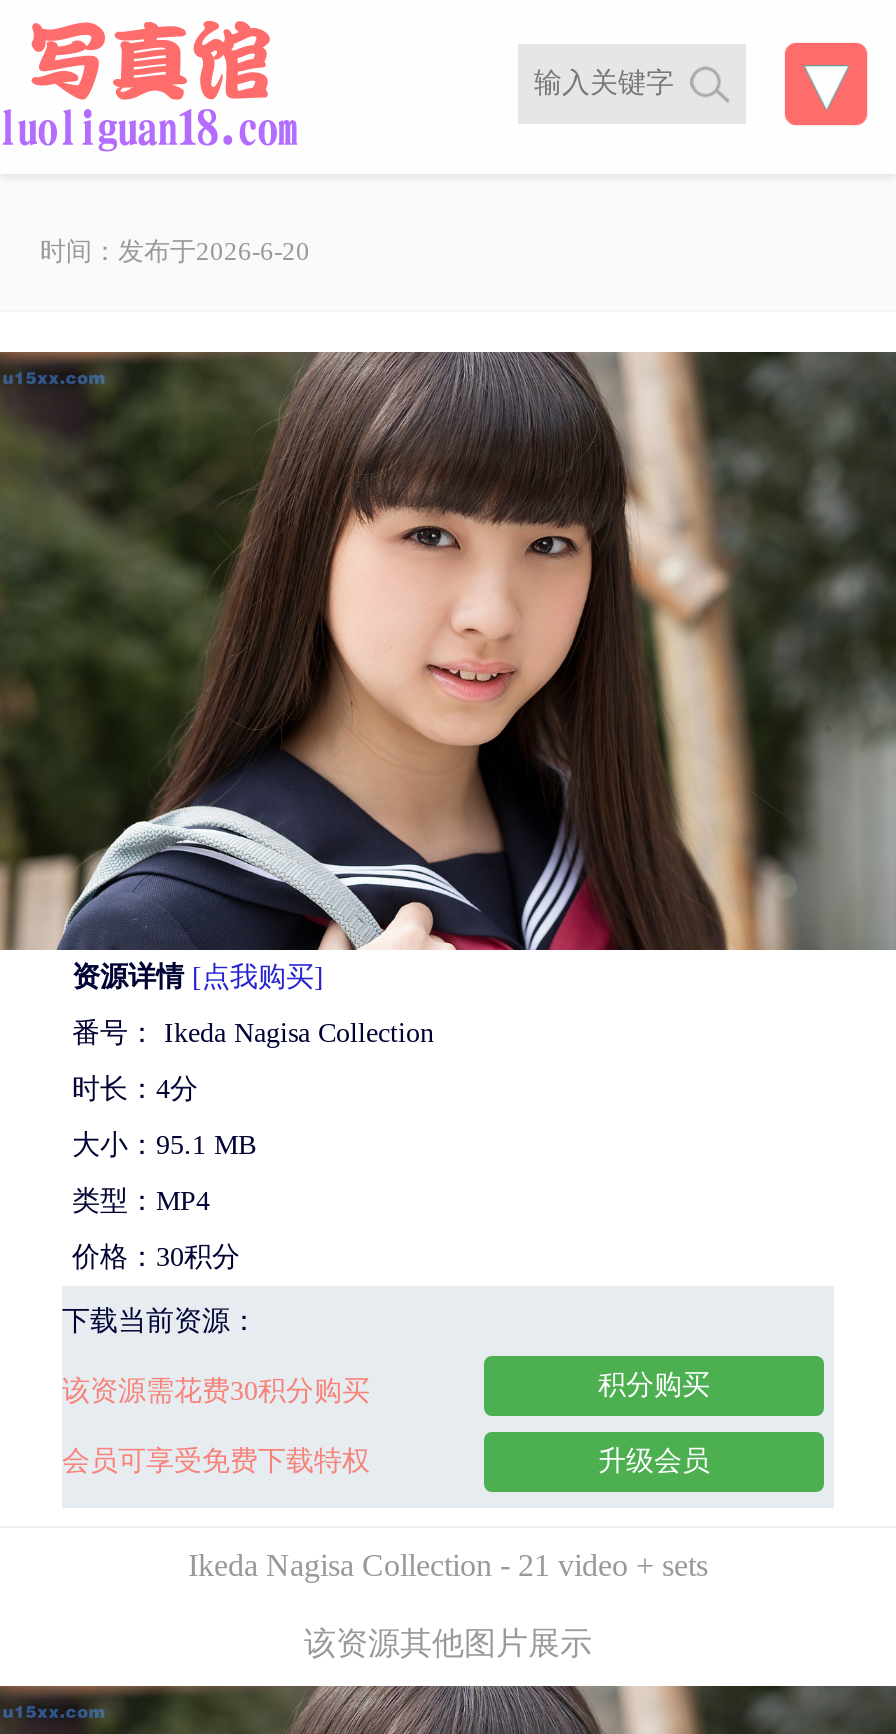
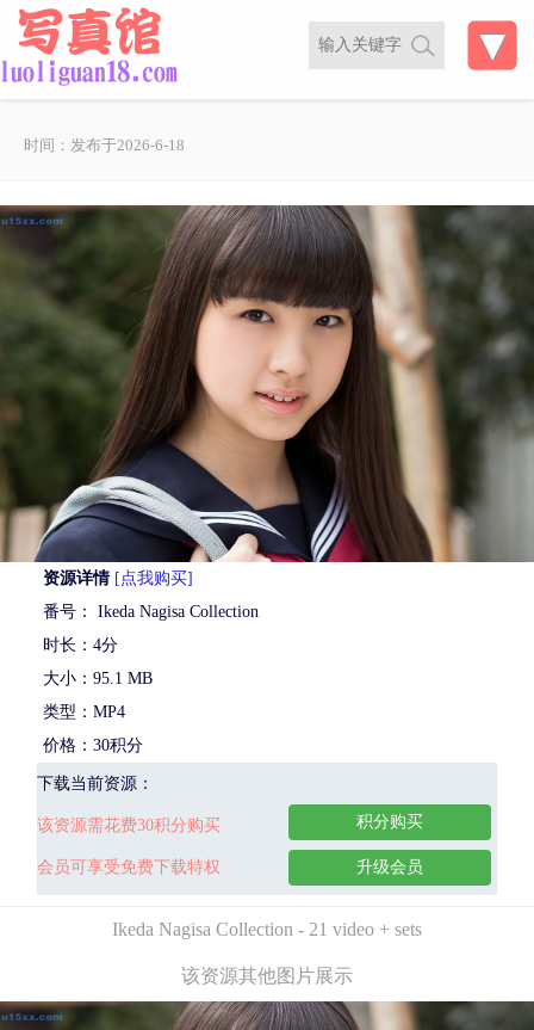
[40,236,310,266] 时间：发布于2026-6-20 -> [24,136,185,154] 时间：发布于2026-6-18

